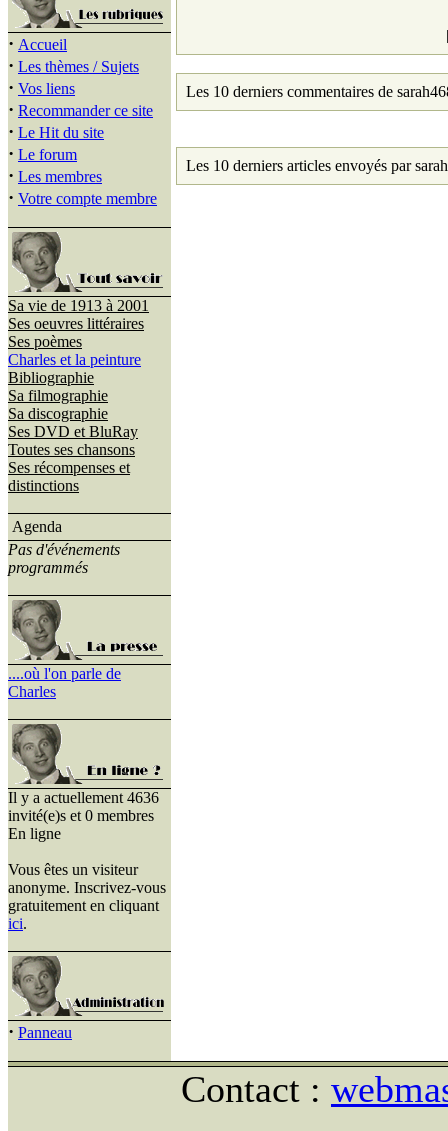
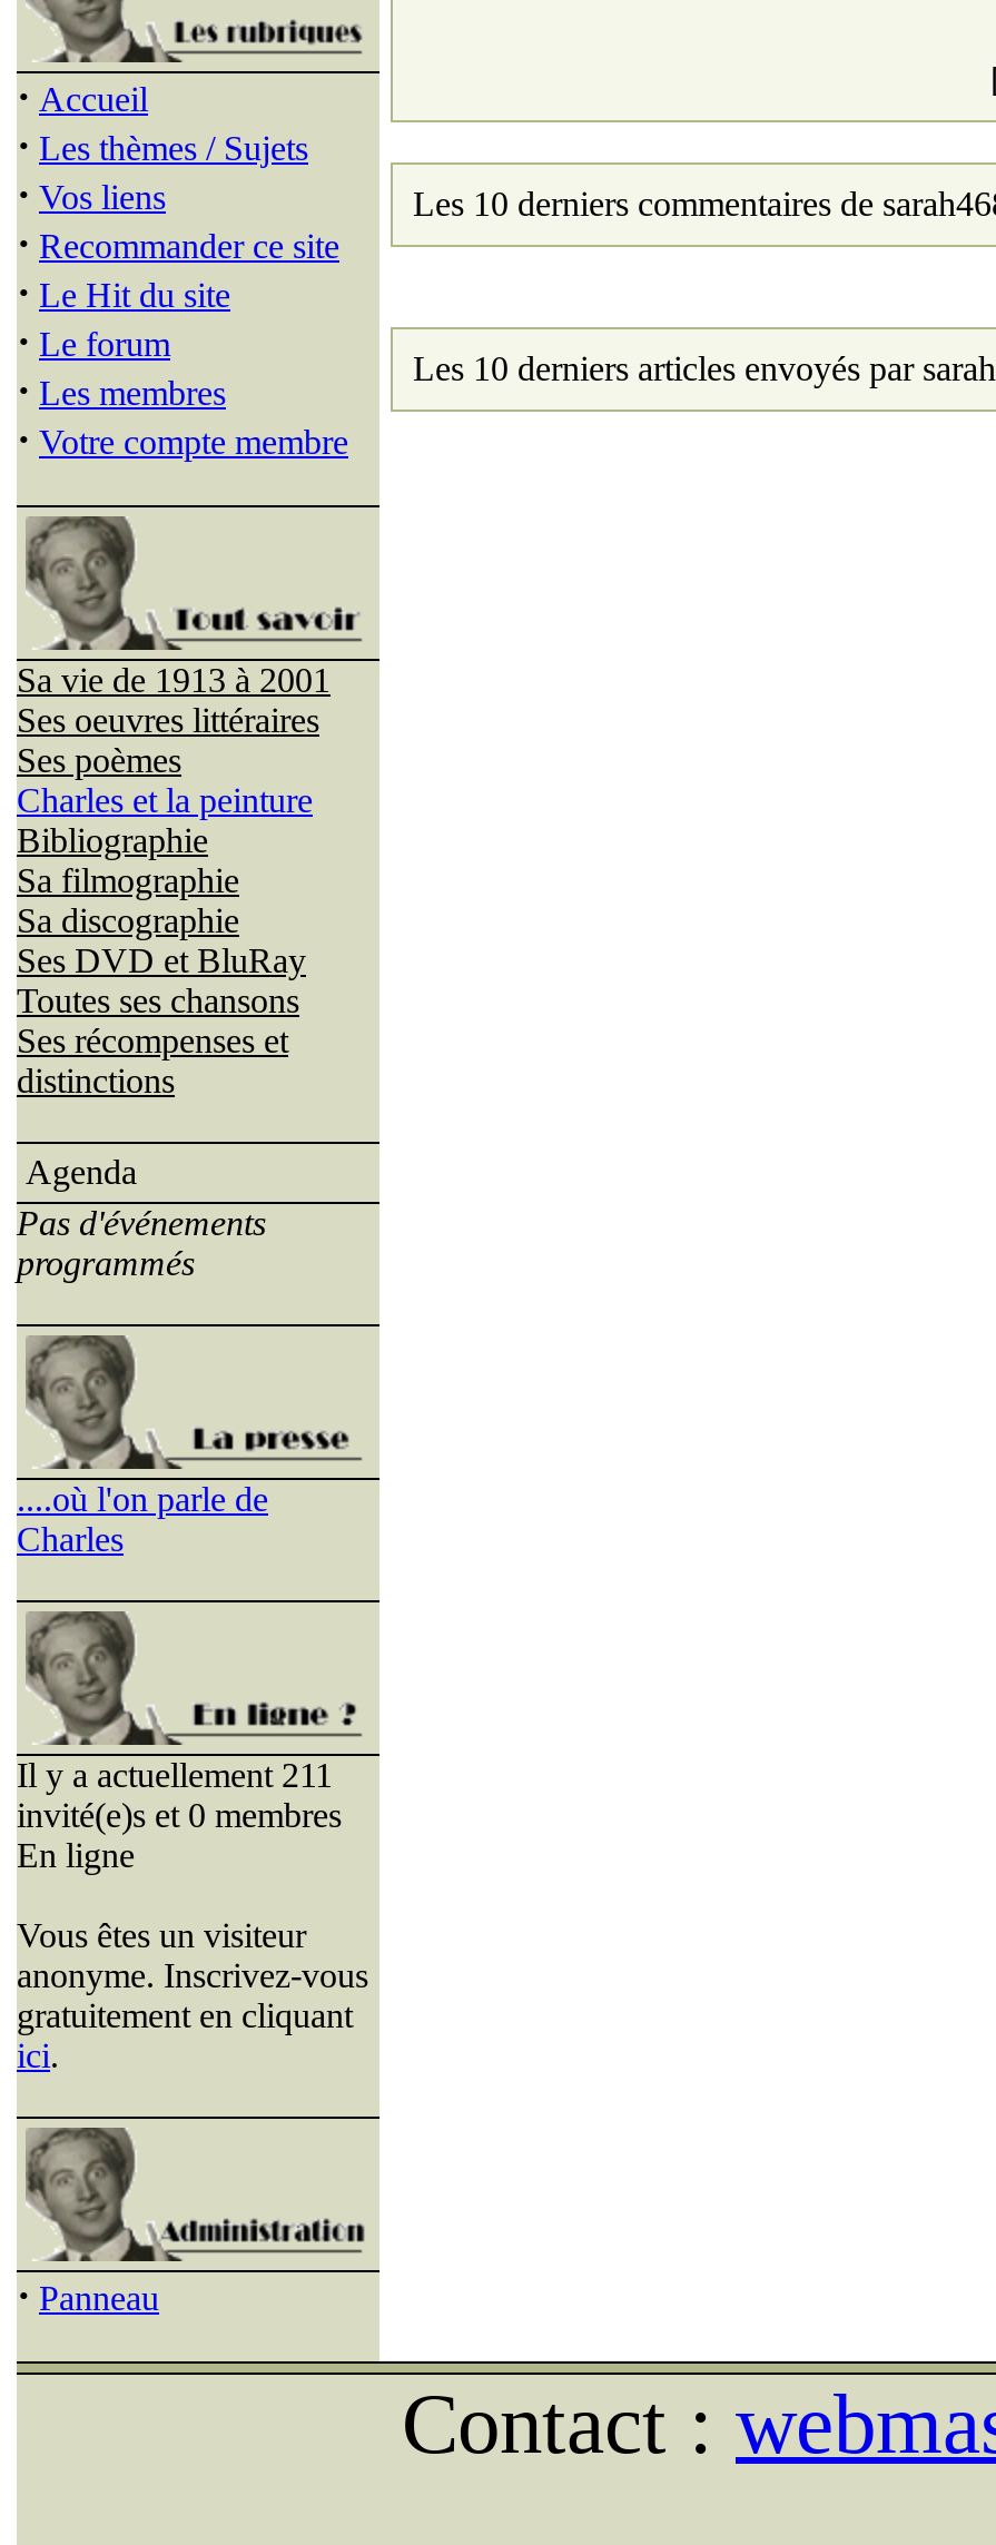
[8,789,159,806] Il y a actuellement 4636 -> [17,1756,333,1794] Il y a actuellement 211

